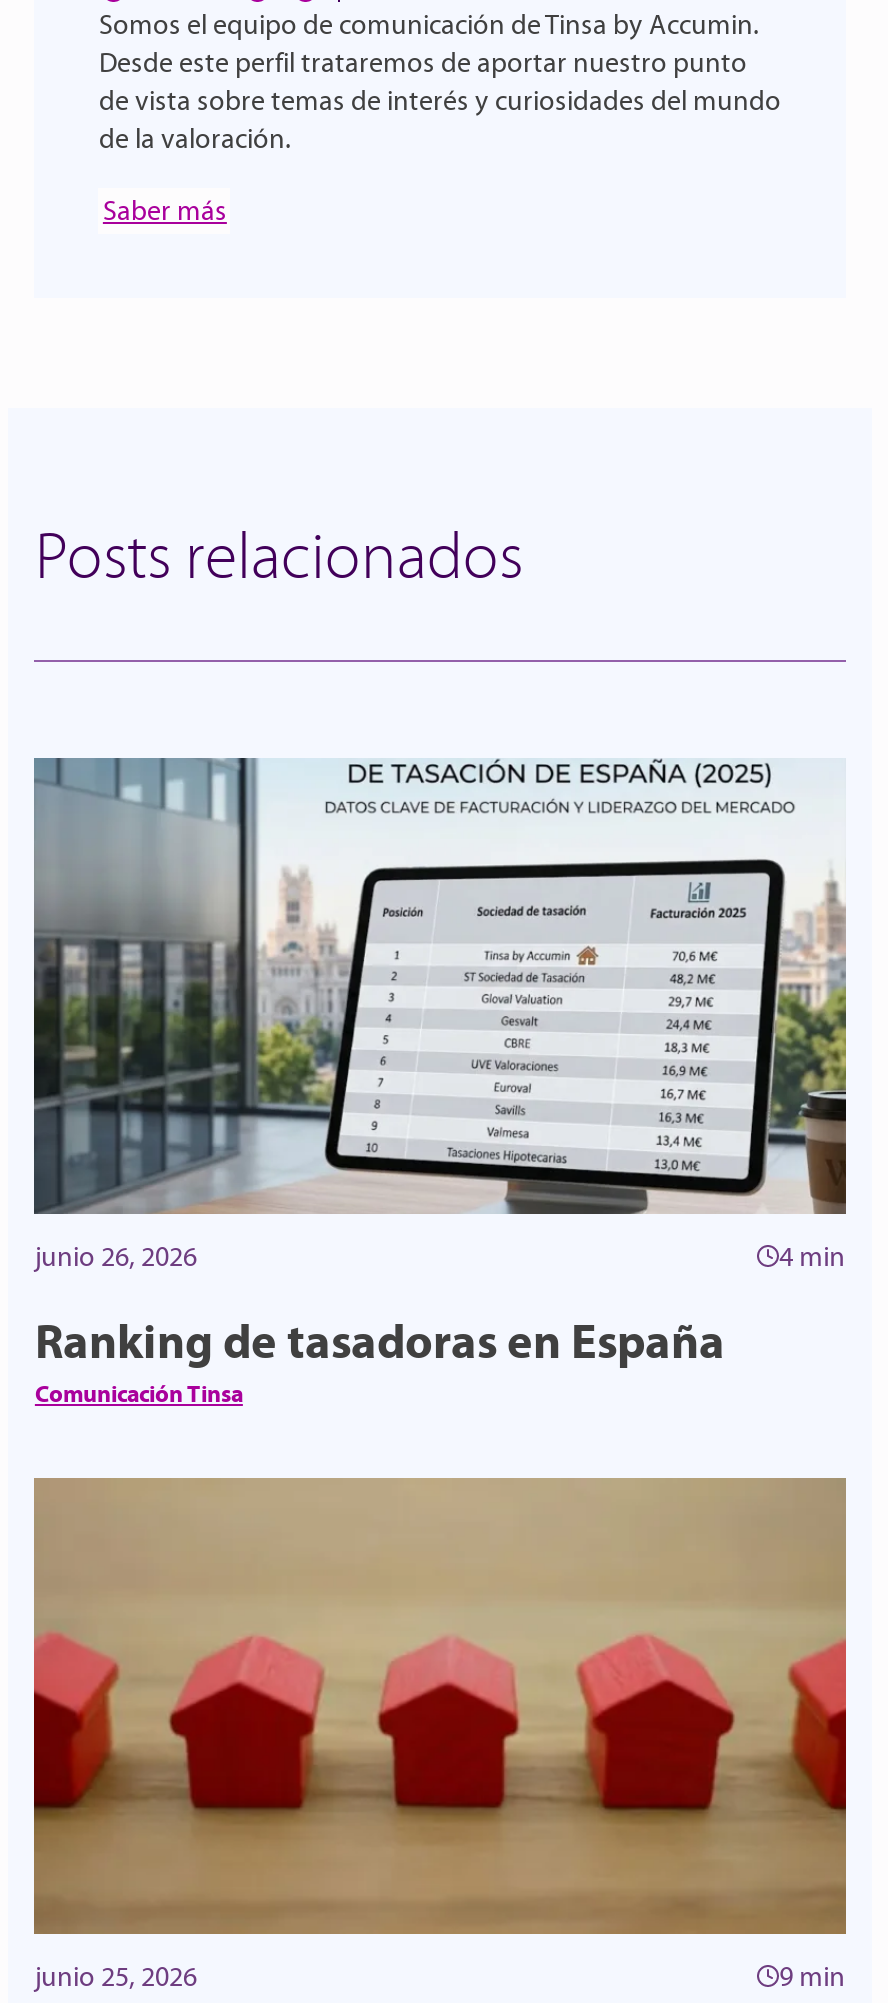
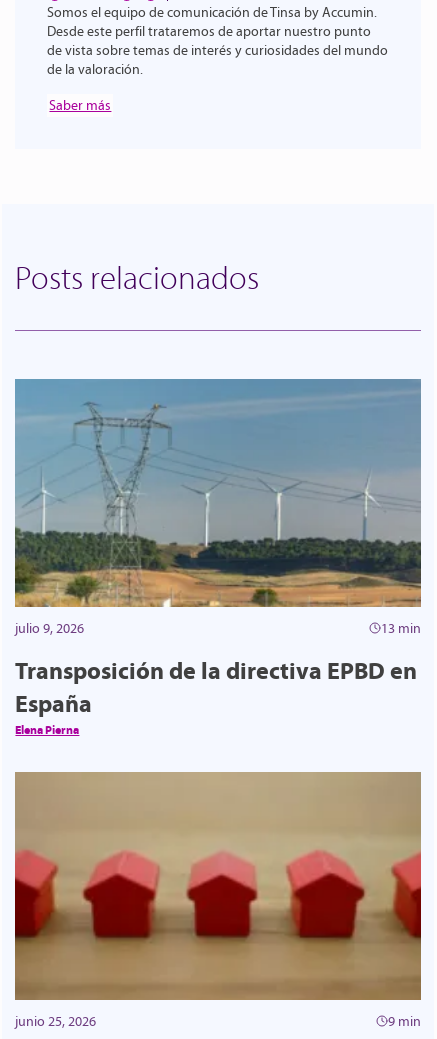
[34,756,846,1274] [image] | junio 26, 2026 | 4 min -> [14,379,422,637] [image] | julio 9, 2026 | 13 min
[35,1310,725,1408] Ranking de tasadoras en España | Comunicación Tinsa -> [15,655,417,737] Transposición de la directiva EPBD en | España | Elena Pierna

